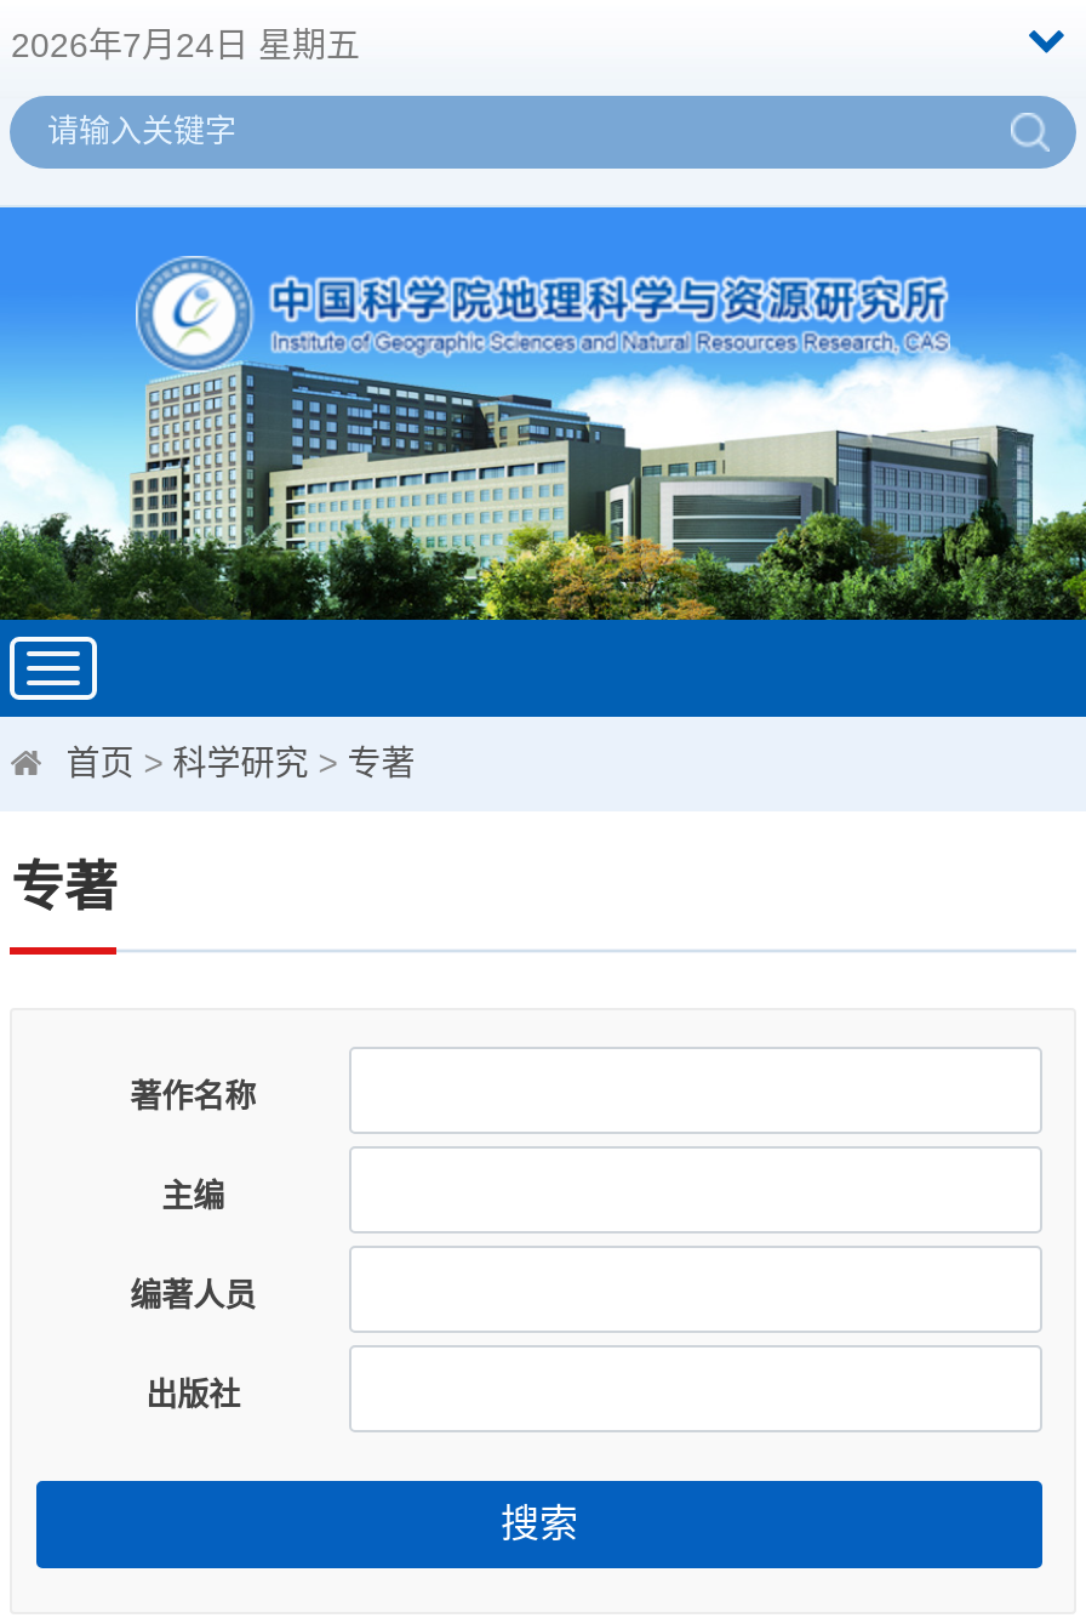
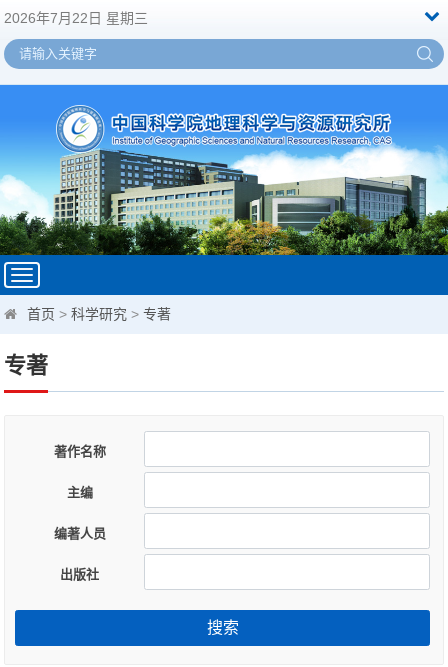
[11,25,360,64] 2026年7月24日 星期五 -> [4,10,148,26] 2026年7月22日 星期三

